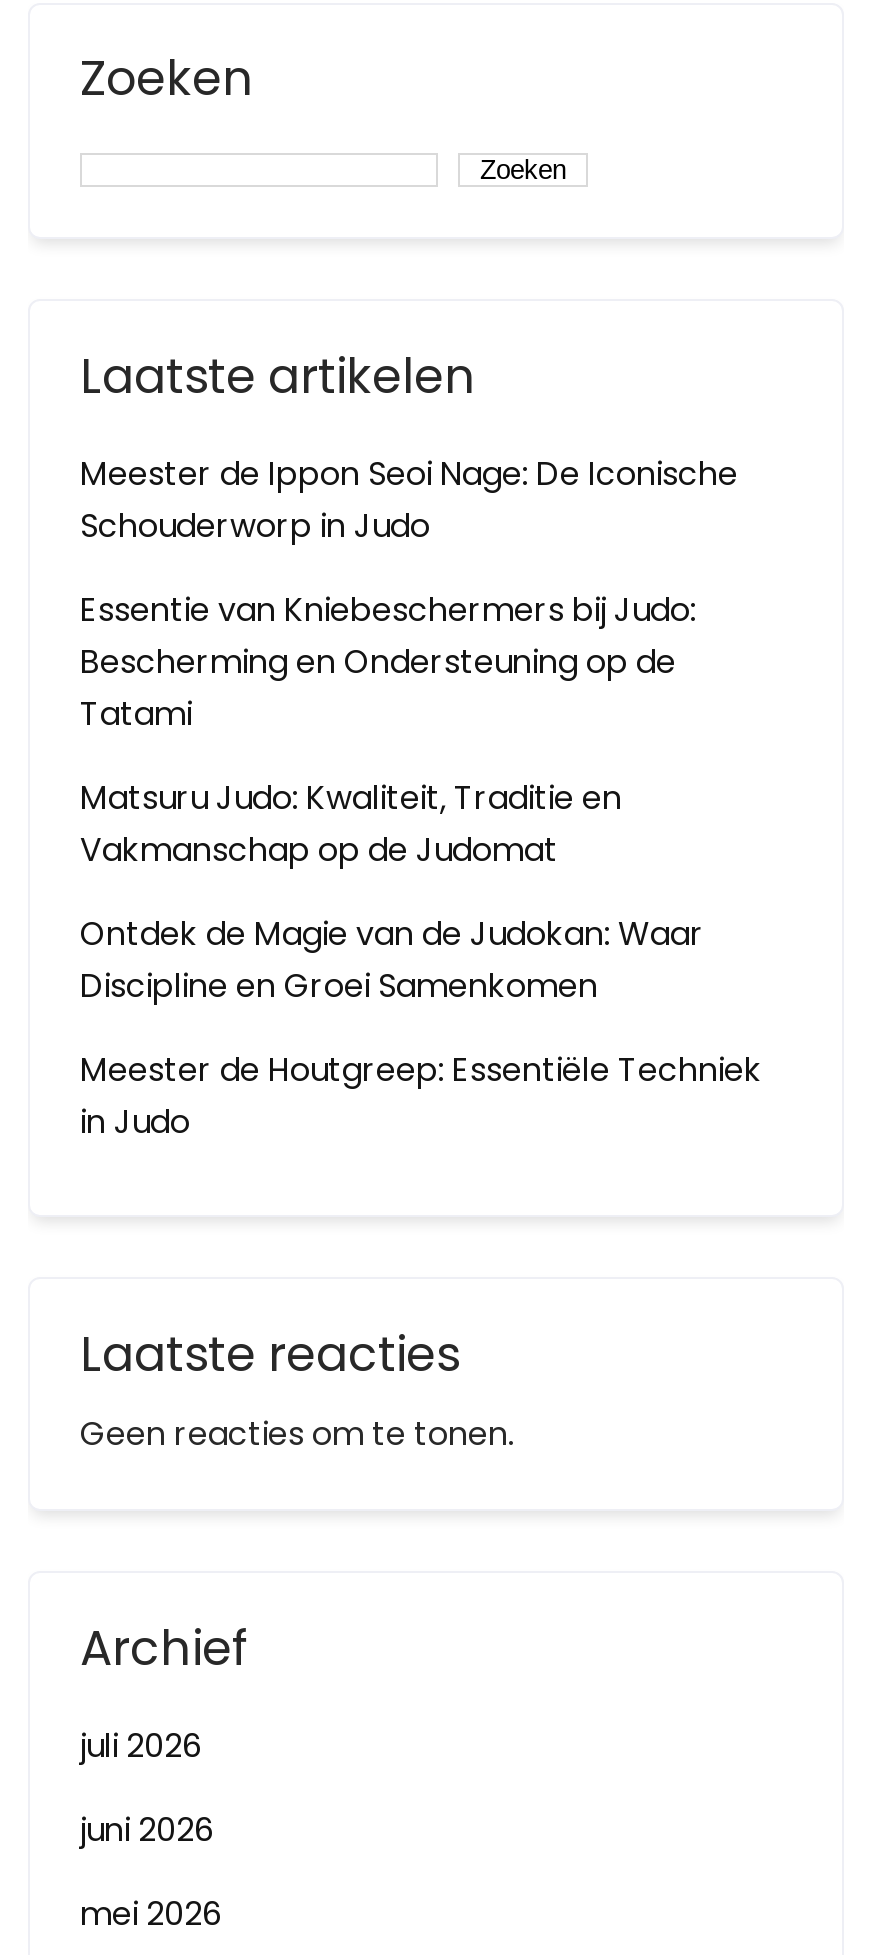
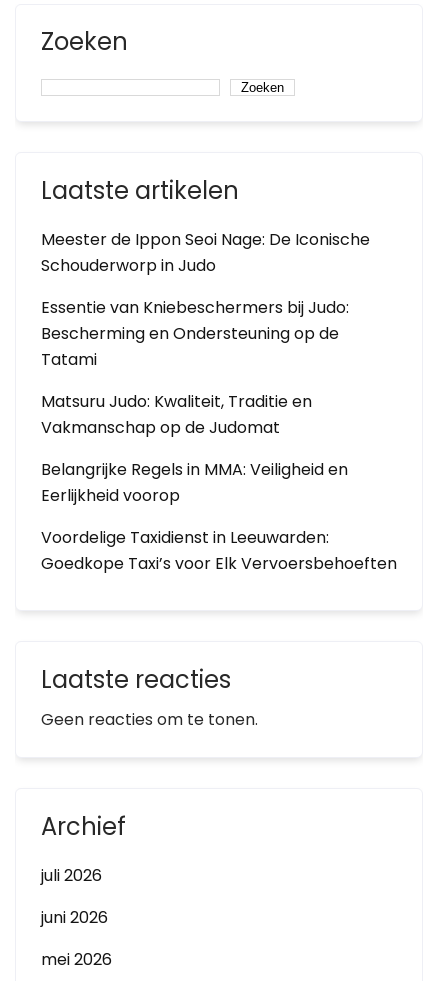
[80,911,704,1009] Ontdek de Magie van de Judokan: Waar | Discipline en Groei Samenkomen -> [41,458,348,507] Belangrijke Regels in MMA: Veiligheid en | Eerlijkheid voorop
[80,1047,762,1145] Meester de Houtgreep: Essentiële Techniek | in Judo -> [41,526,397,575] Voordelige Taxidienst in Leeuwarden: | Goedkope Taxi’s voor Elk Vervoersbehoeften

